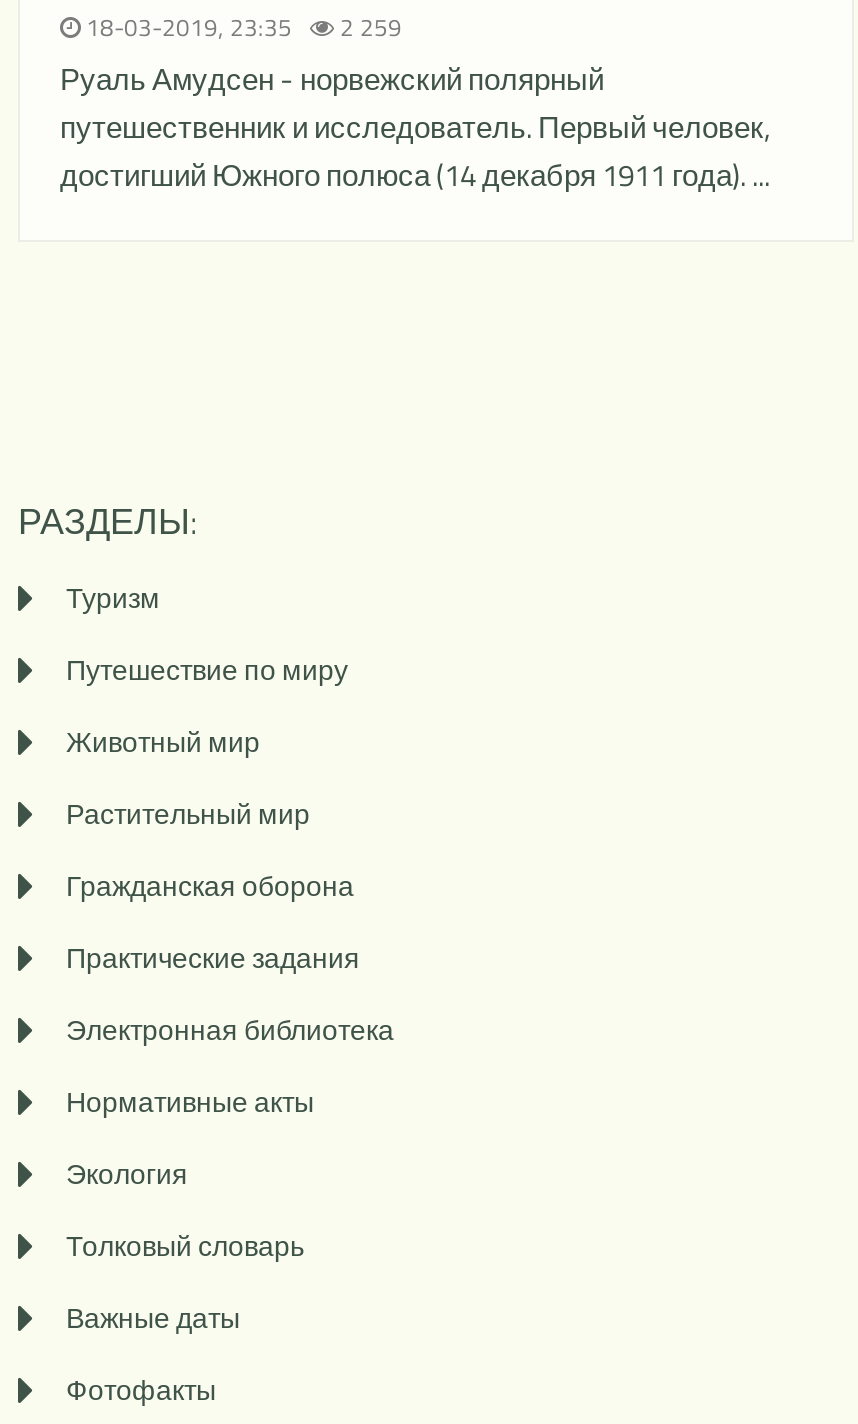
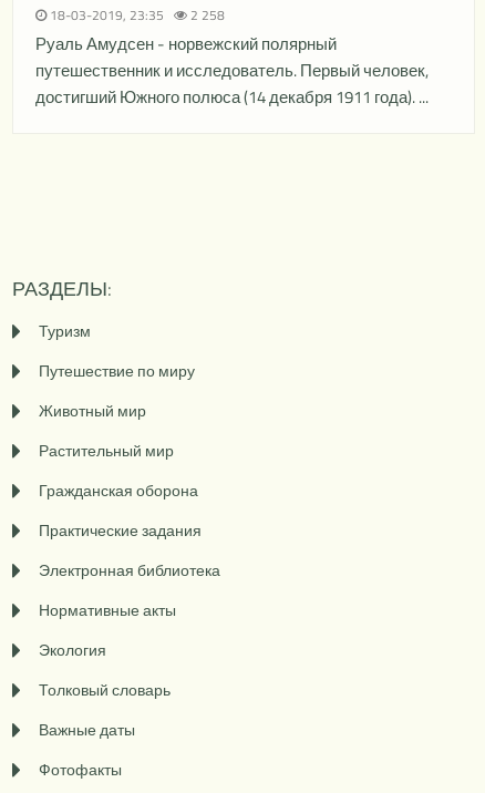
[80,8,402,46] 18-03-2019, 23:35 2 259 -> [47,4,225,25] 18-03-2019, 23:35 2 258

